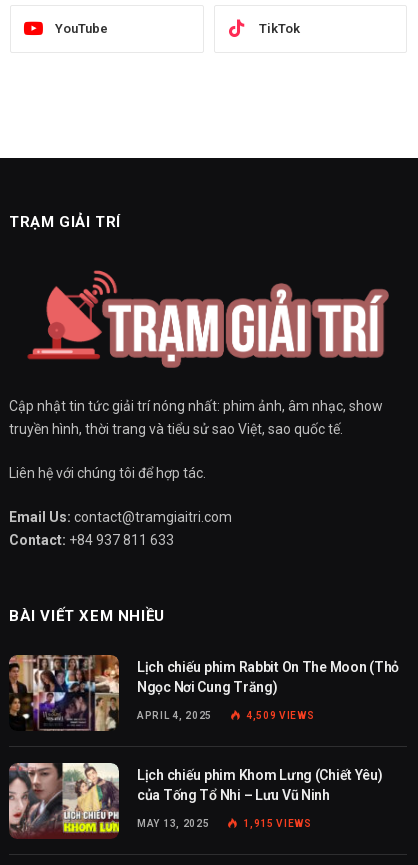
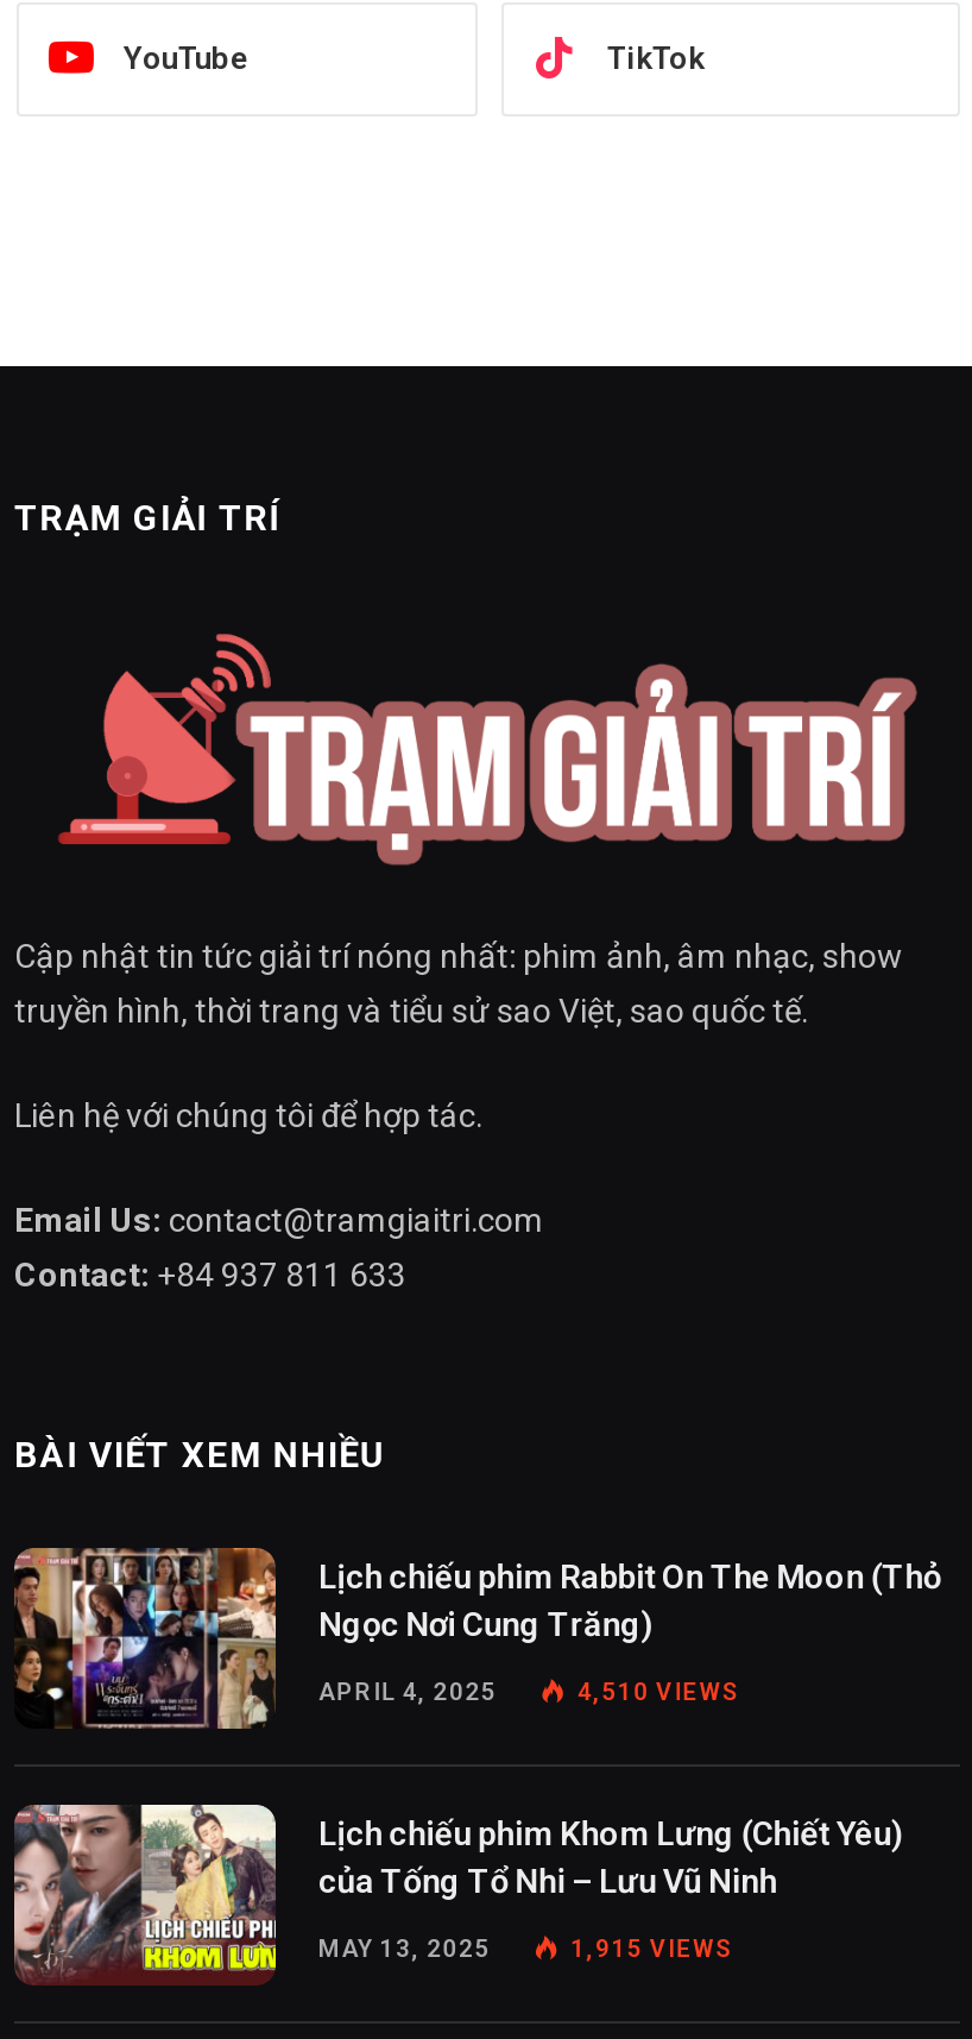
[246,710,314,721] 4,509 VIEWS -> [577,1678,740,1704] 4,510 VIEWS

